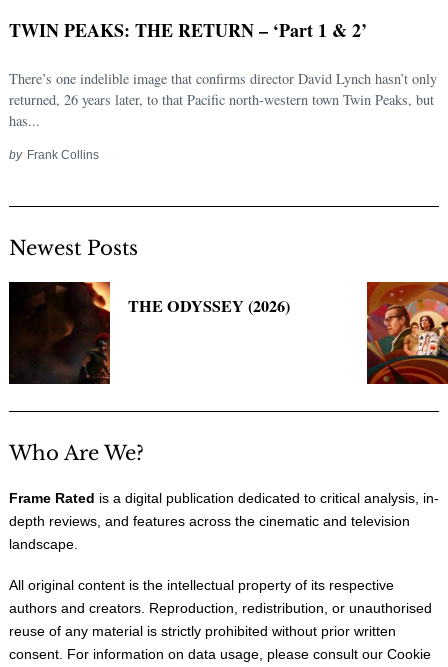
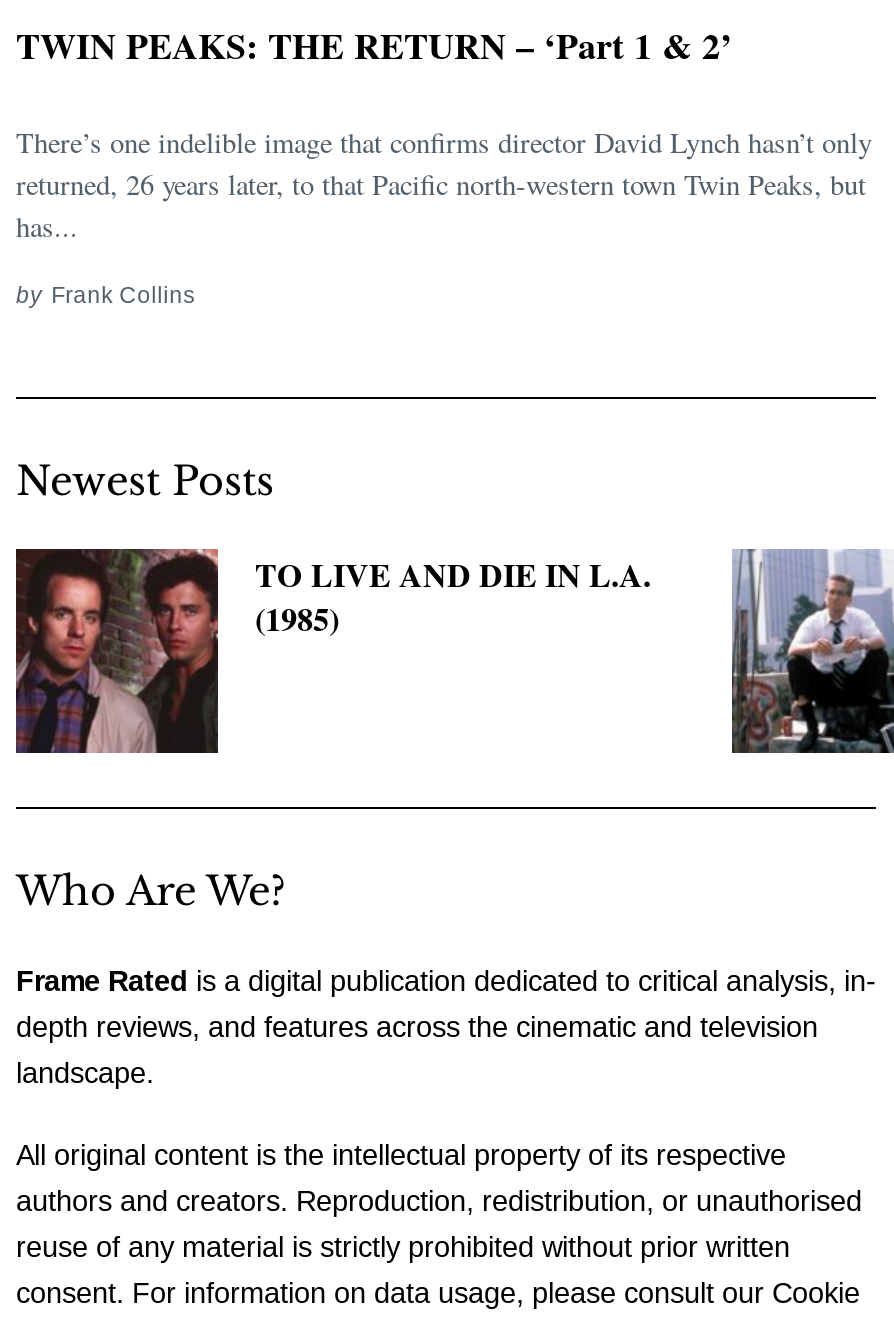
[9,282,290,384] [image] | THE ODYSSEY (2026) -> [14,549,651,755] [image] | TO LIVE AND DIE IN L.A. | (1985)
[366,281,445,384] [image] -> [730,547,888,755] [image]

